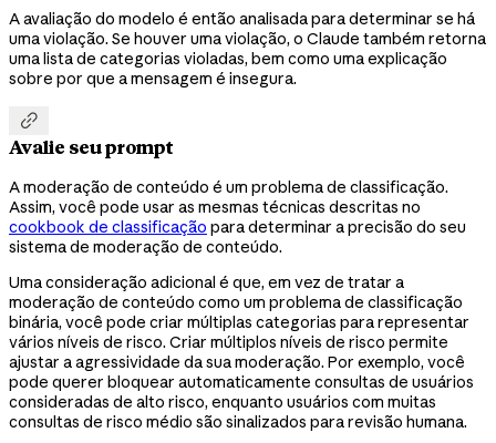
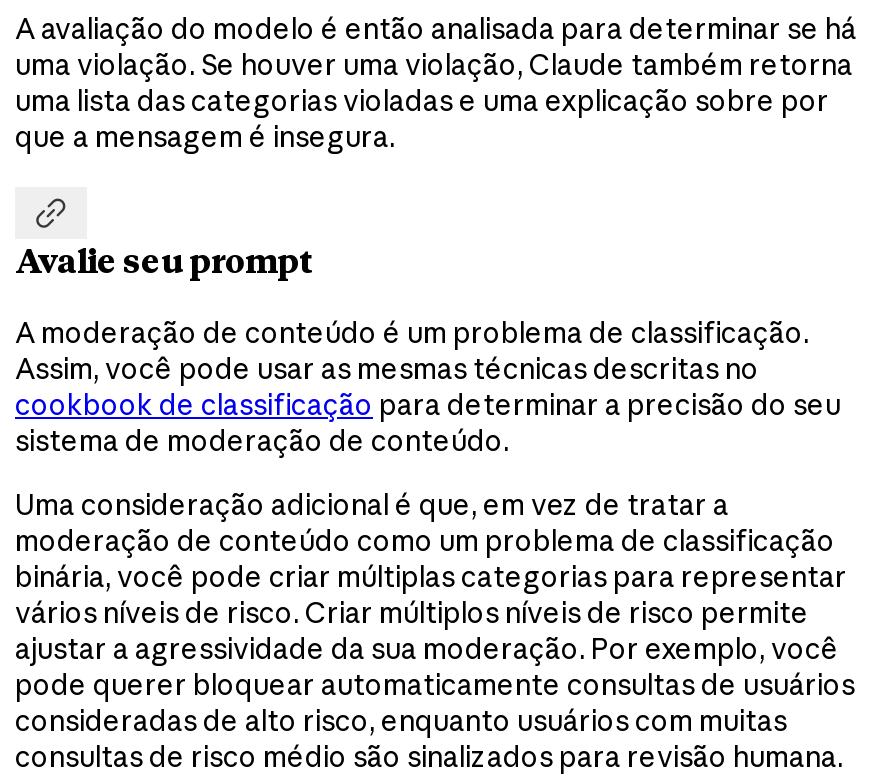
[9,29,486,88] uma violação. Se houver uma violação, o Claude também retorna | uma lista de categorias violadas, bem como uma explicação | sobre por que a mensagem é insegura. -> [15,47,853,155] uma violação. Se houver uma violação, Claude também retorna | uma lista das categorias violadas e uma explicação sobre por | que a mensagem é insegura.

